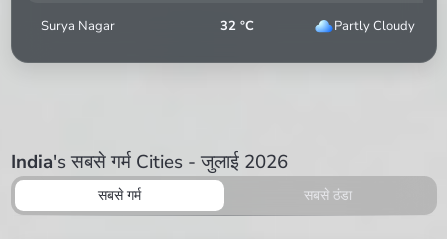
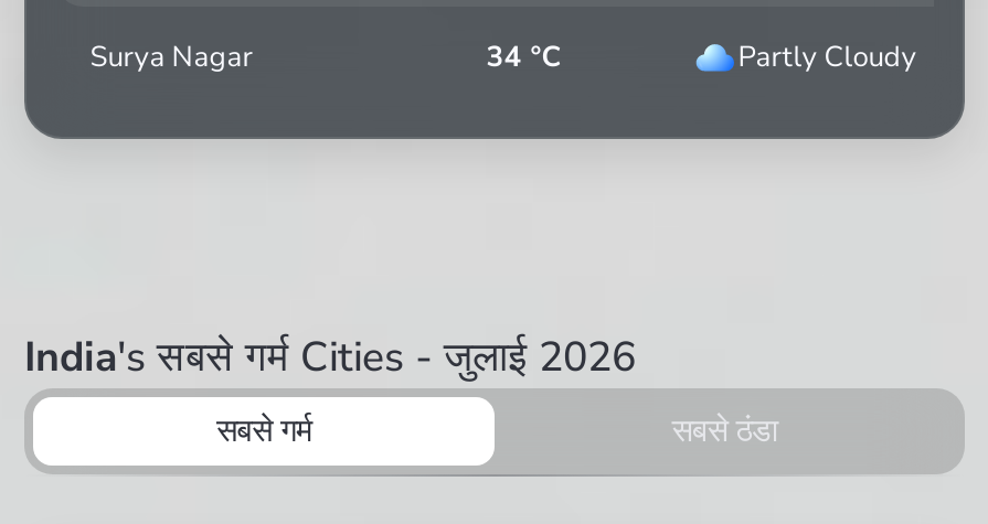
[220,17,254,35] 32 °C -> [486,38,561,78] 34 °C

